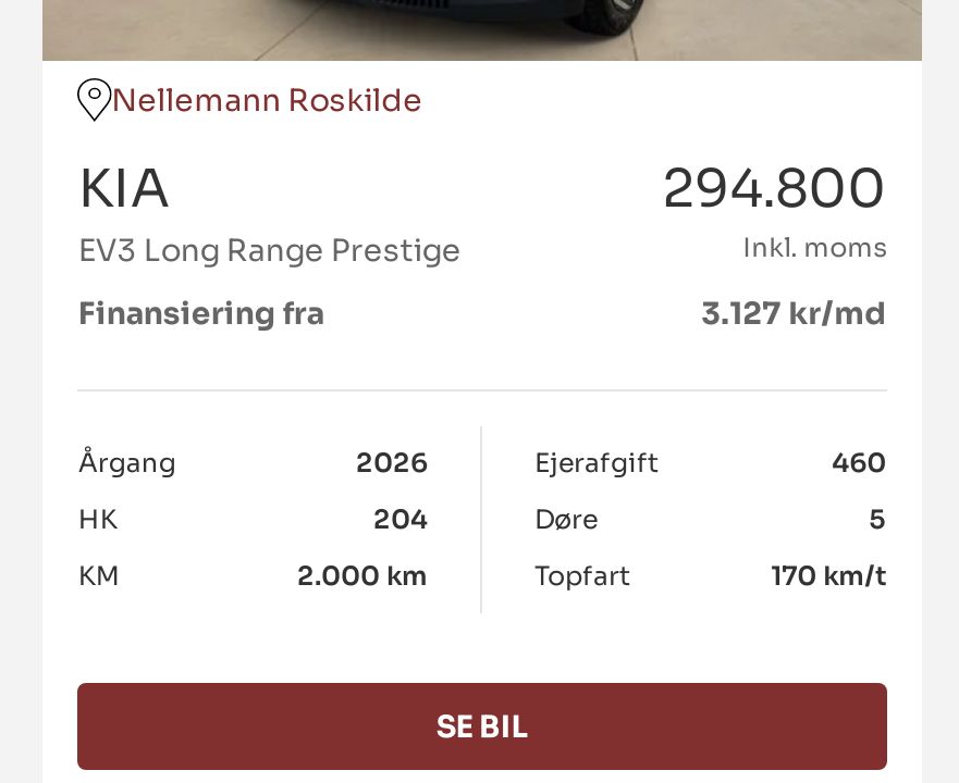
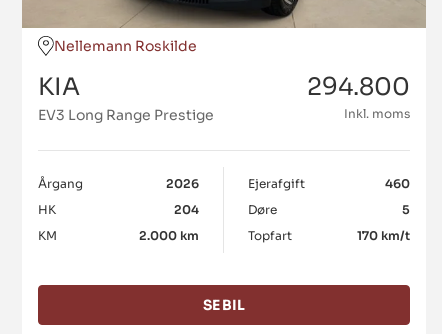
[78,293,886,332] Finansiering fra | 3.127 kr/md -> none

